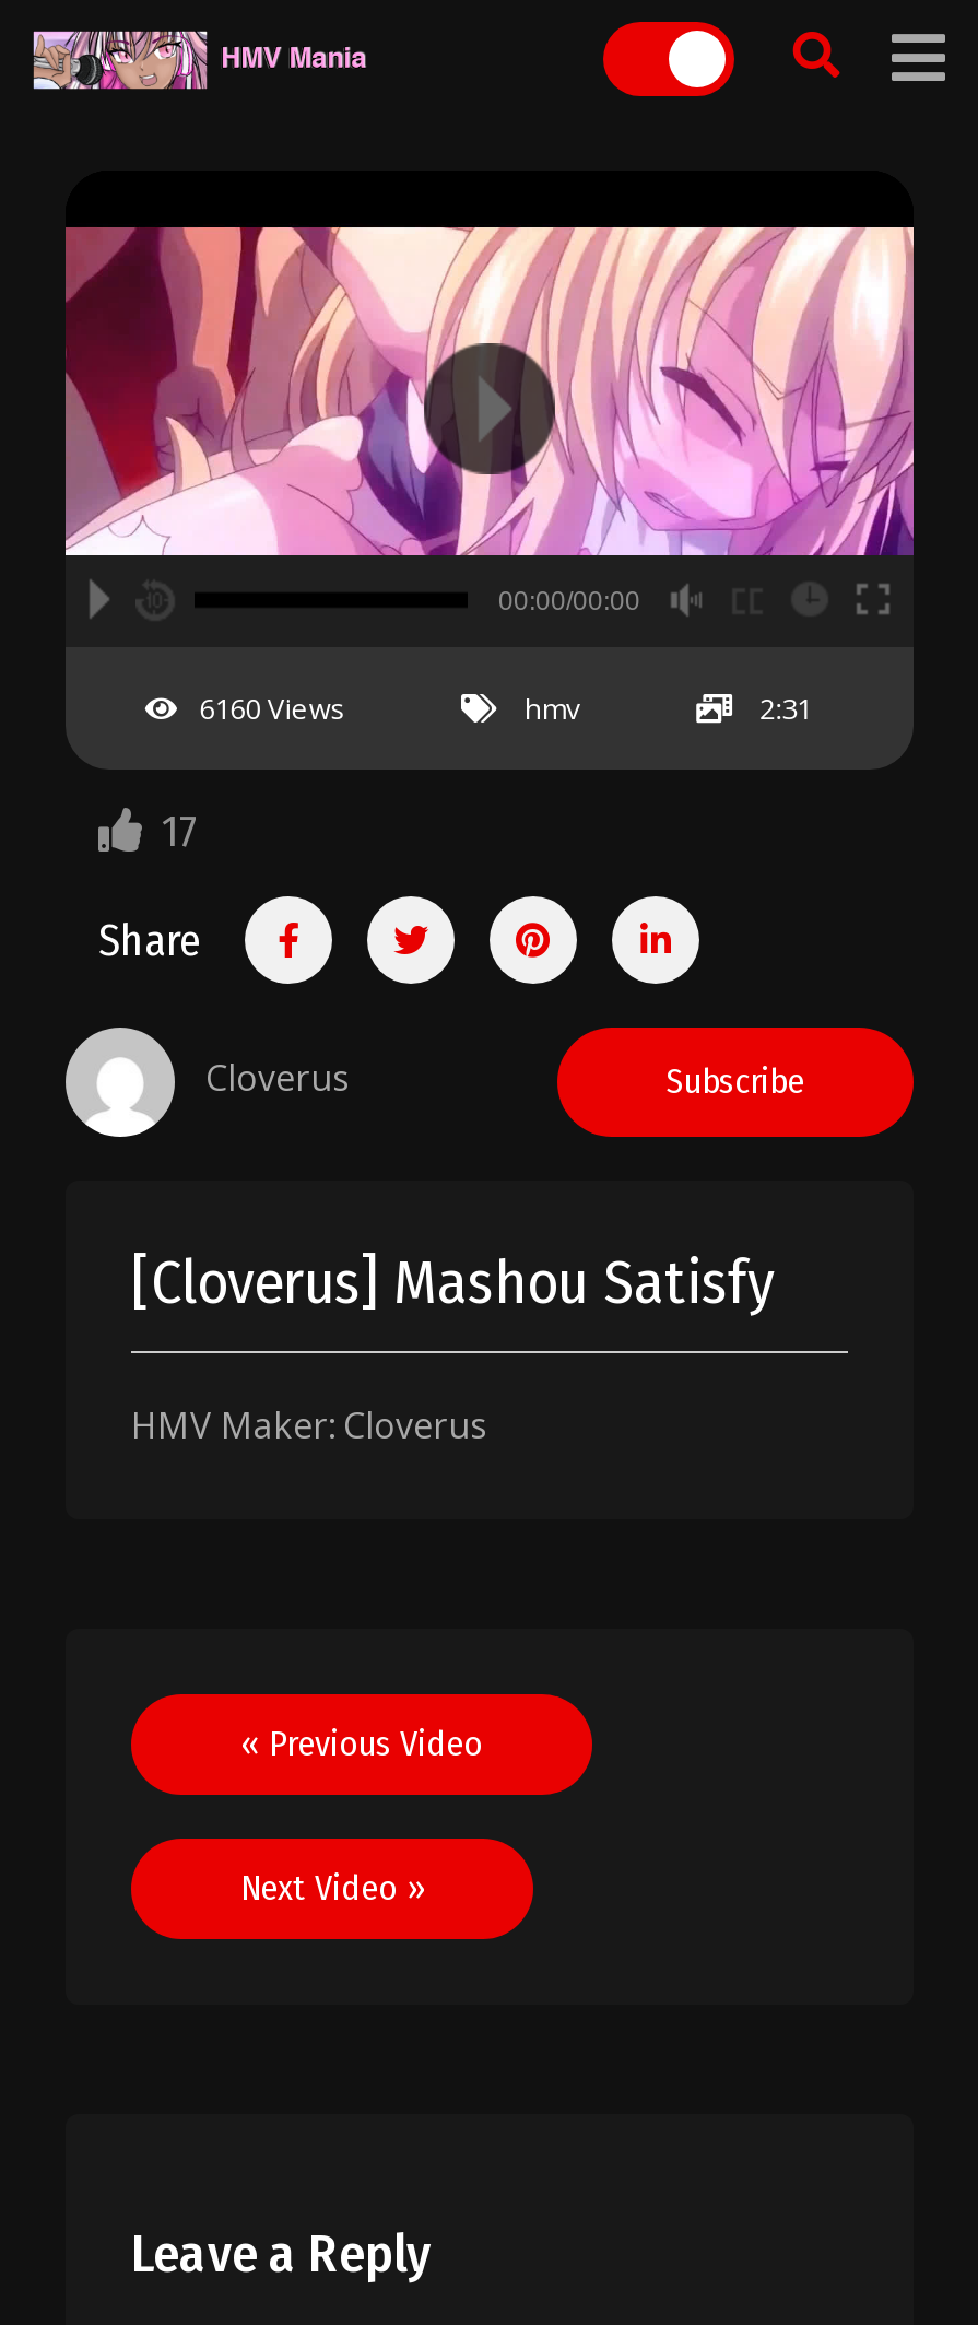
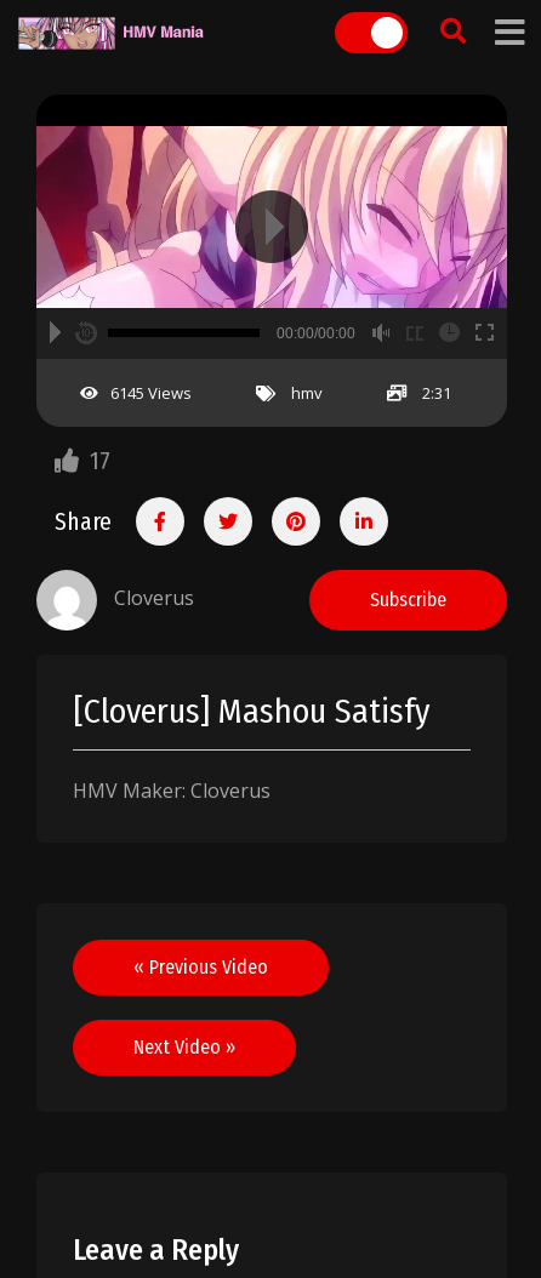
[200,689,346,728] 6160 Views -> [111,382,192,404] 6145 Views

